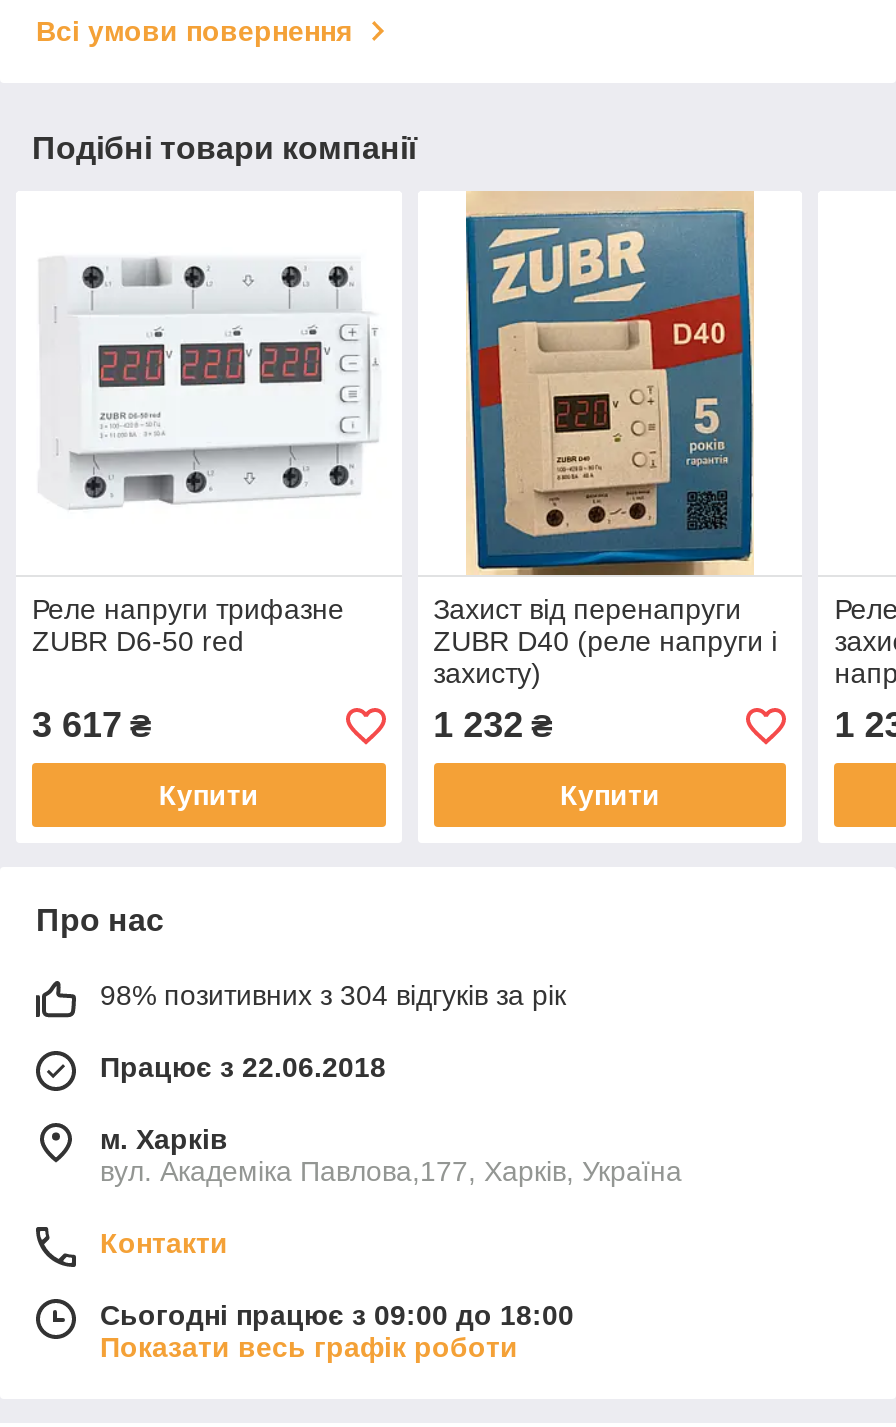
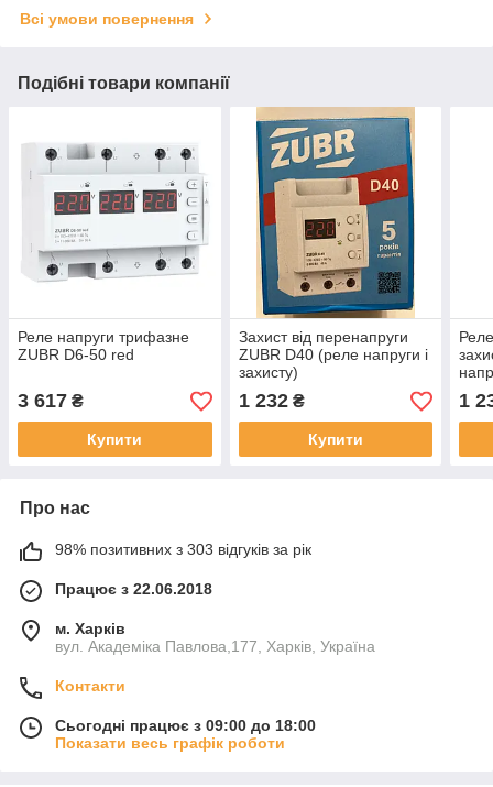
[100,980,566,1012] 98% позитивних з 304 відгуків за рік -> [55,541,311,559] 98% позитивних з 303 відгуків за рік

